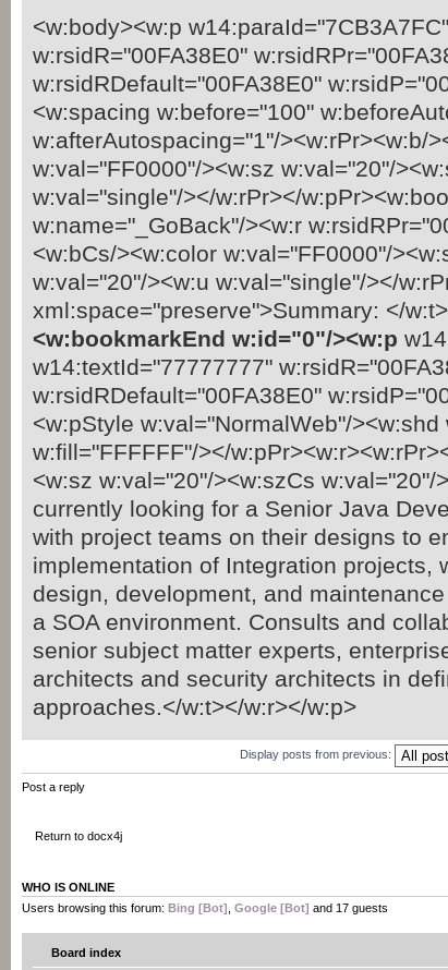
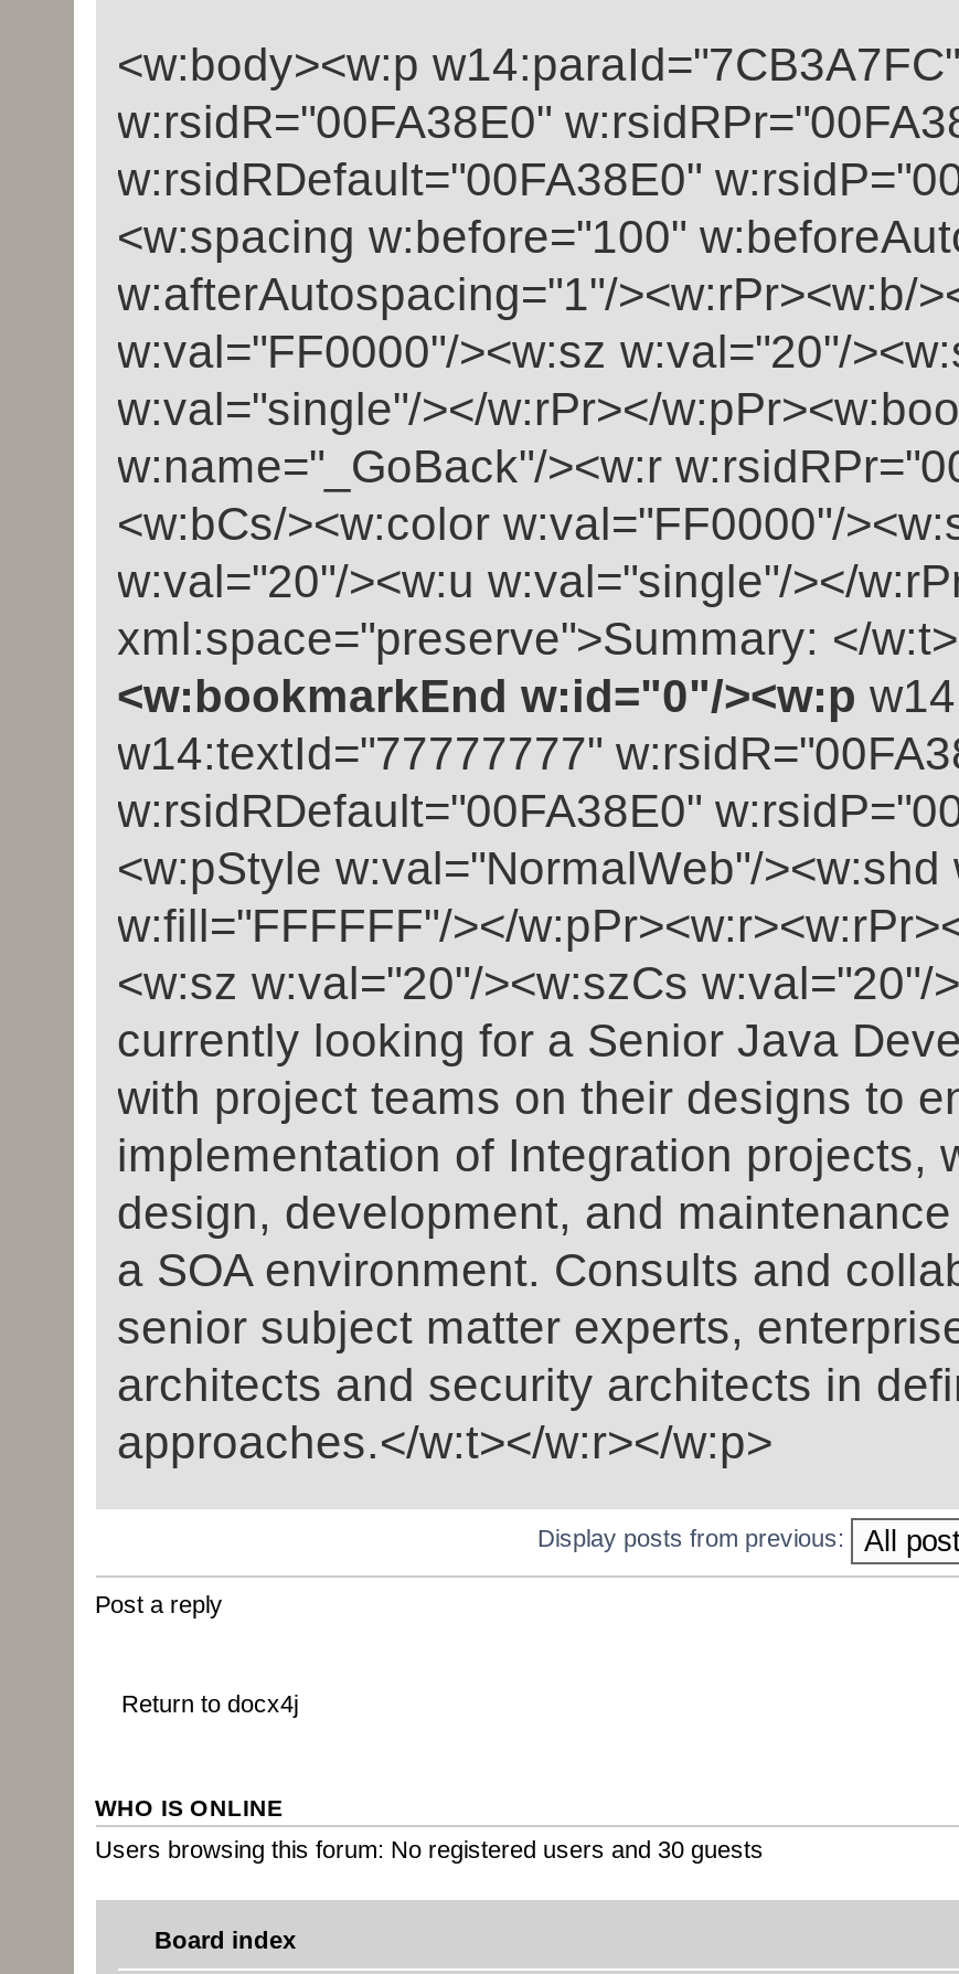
[21,901,388,914] Users browsing this forum: Bing [Bot], Google [Bot] and 17 guests -> [95,1835,764,1862] Users browsing this forum: No registered users and 30 guests

